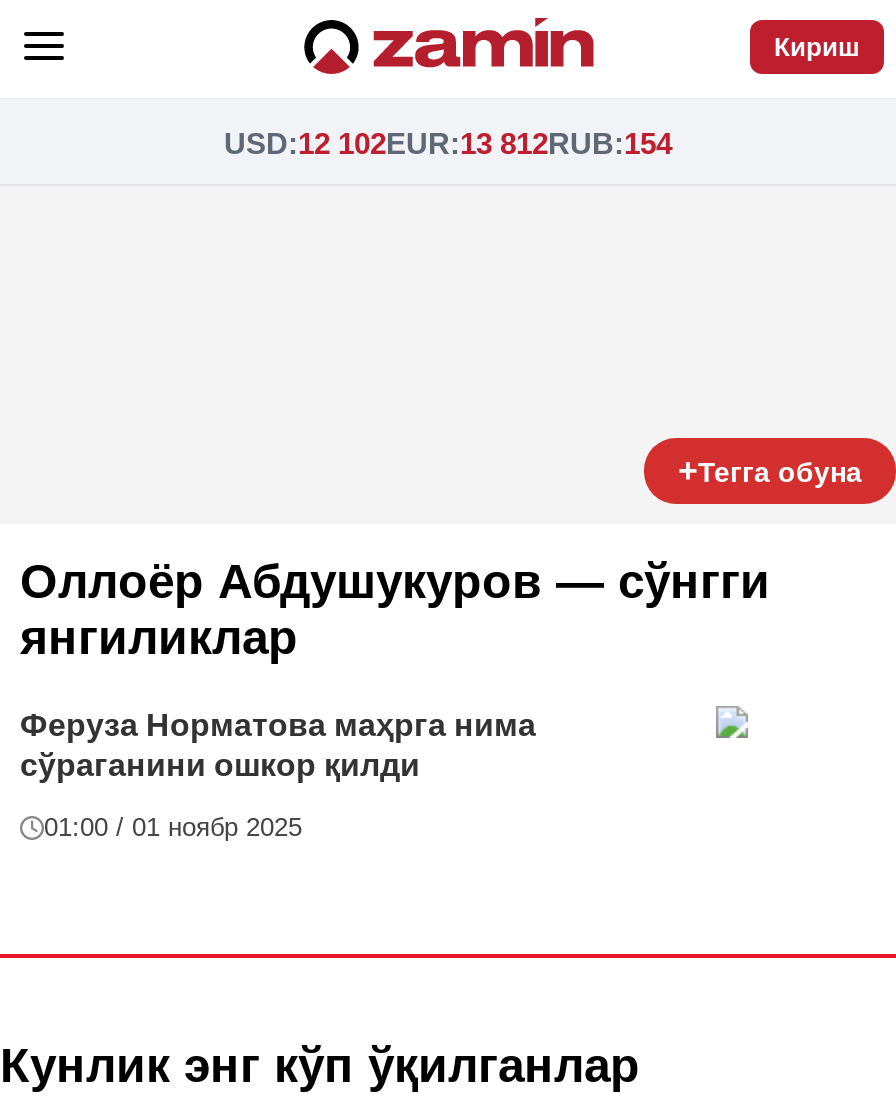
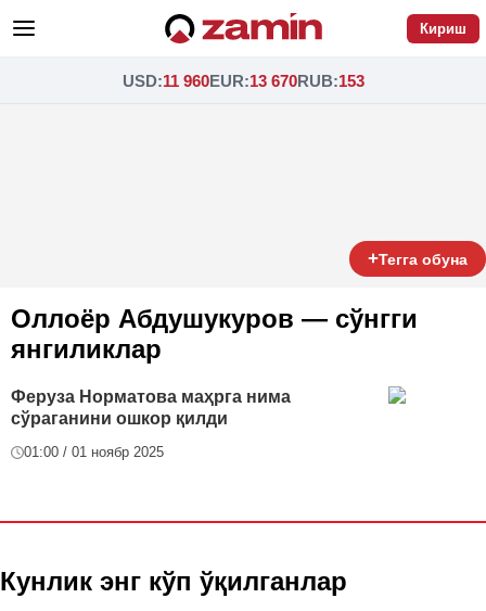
[224,125,672,159] USD:12 102EUR:13 812RUB:154 -> [122,71,364,90] USD:11 960EUR:13 670RUB:153

